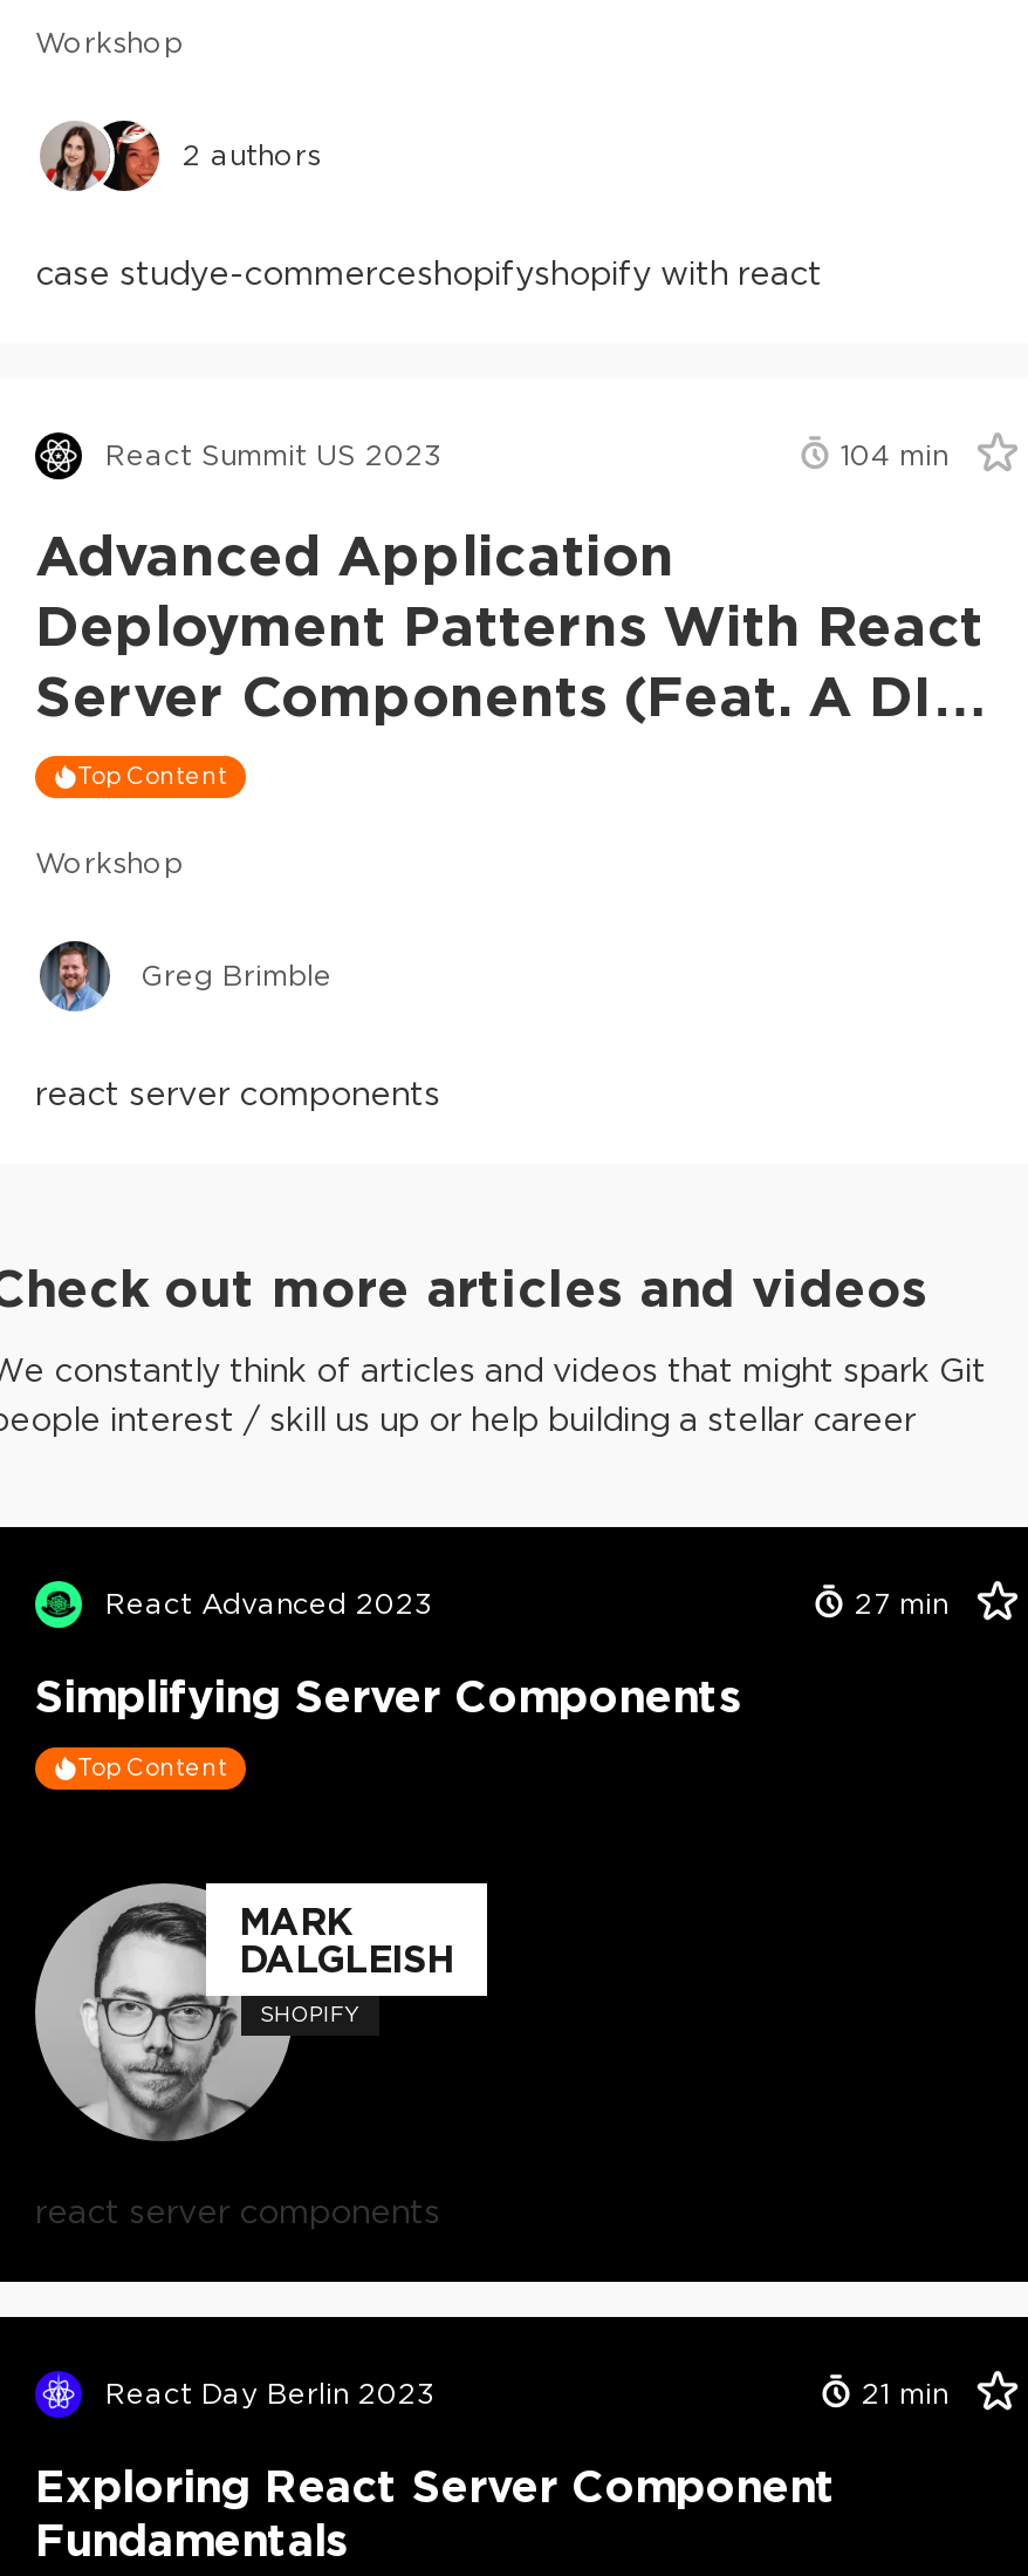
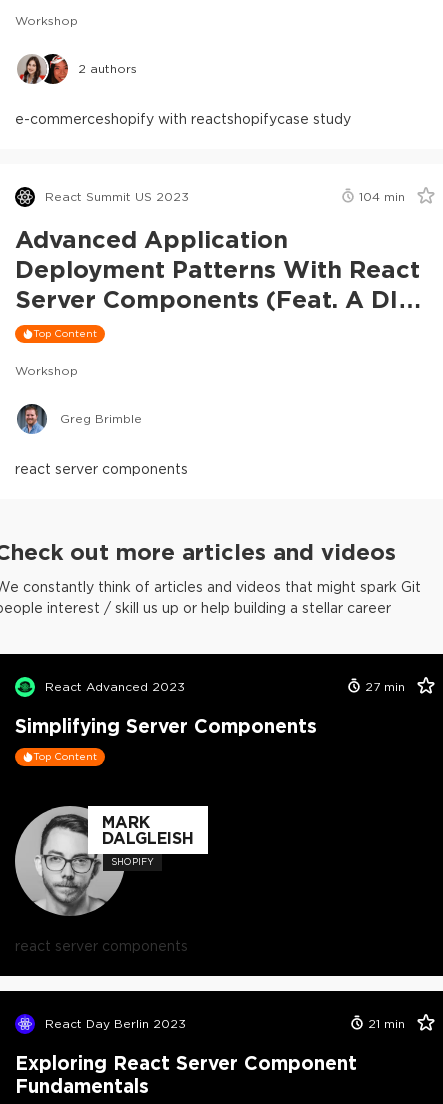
[35,254,822,292] case studye-commerceshopifyshopify with react -> [15,111,351,127] e-commerceshopify with reactshopifycase study

